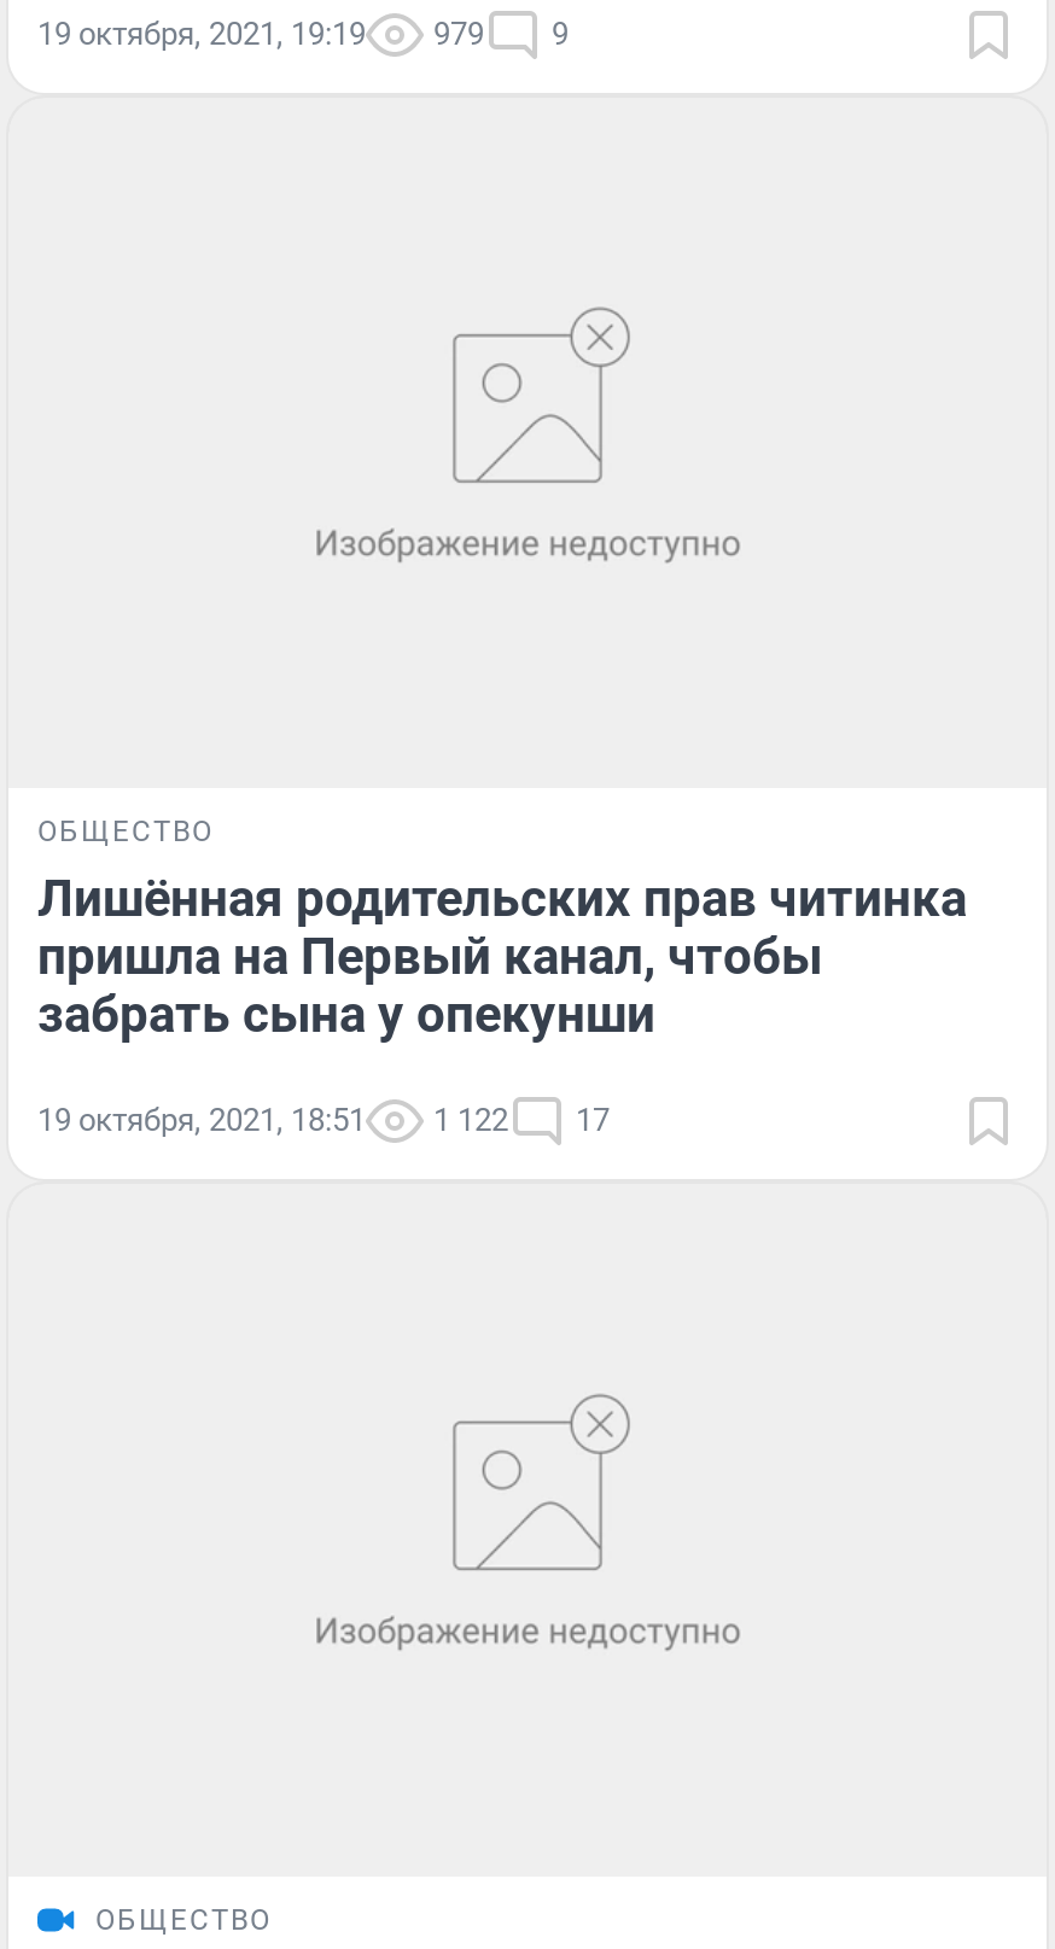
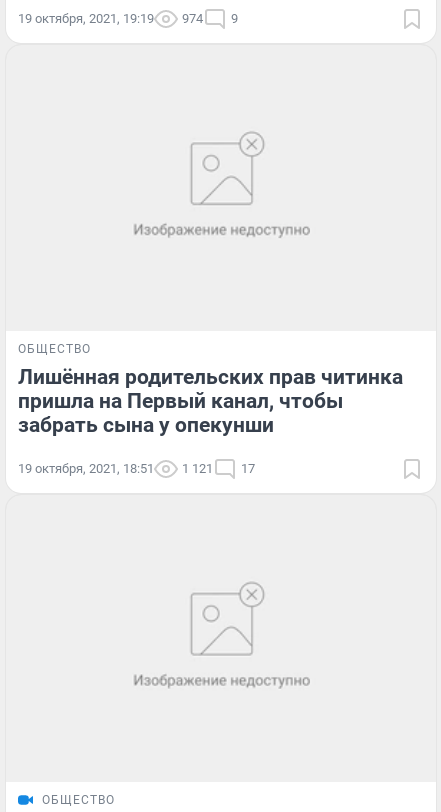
[37,14,569,51] 19 октября, 2021, 19:19 979 9 -> [18,10,238,25] 19 октября, 2021, 19:19 974 9
[37,1102,610,1139] 19 октября, 2021, 18:51 1 122 17 -> [18,461,255,476] 19 октября, 2021, 18:51 1 121 17

